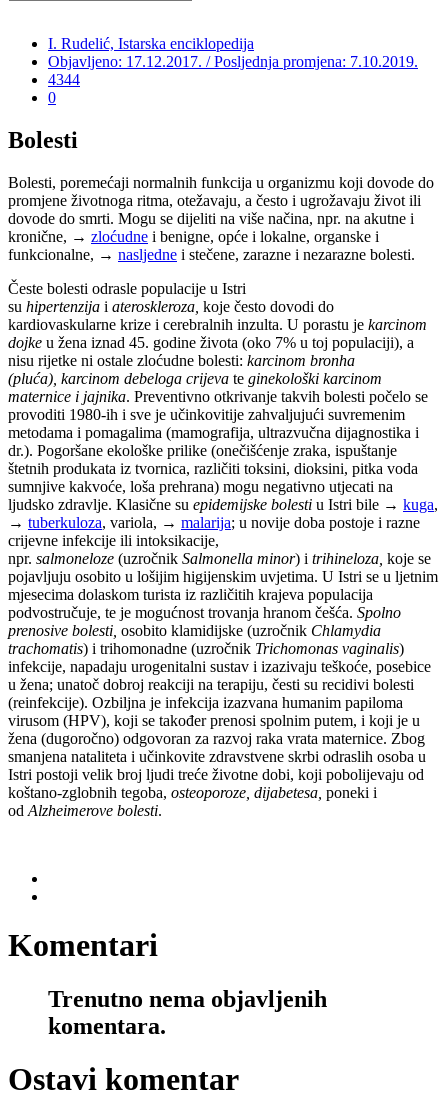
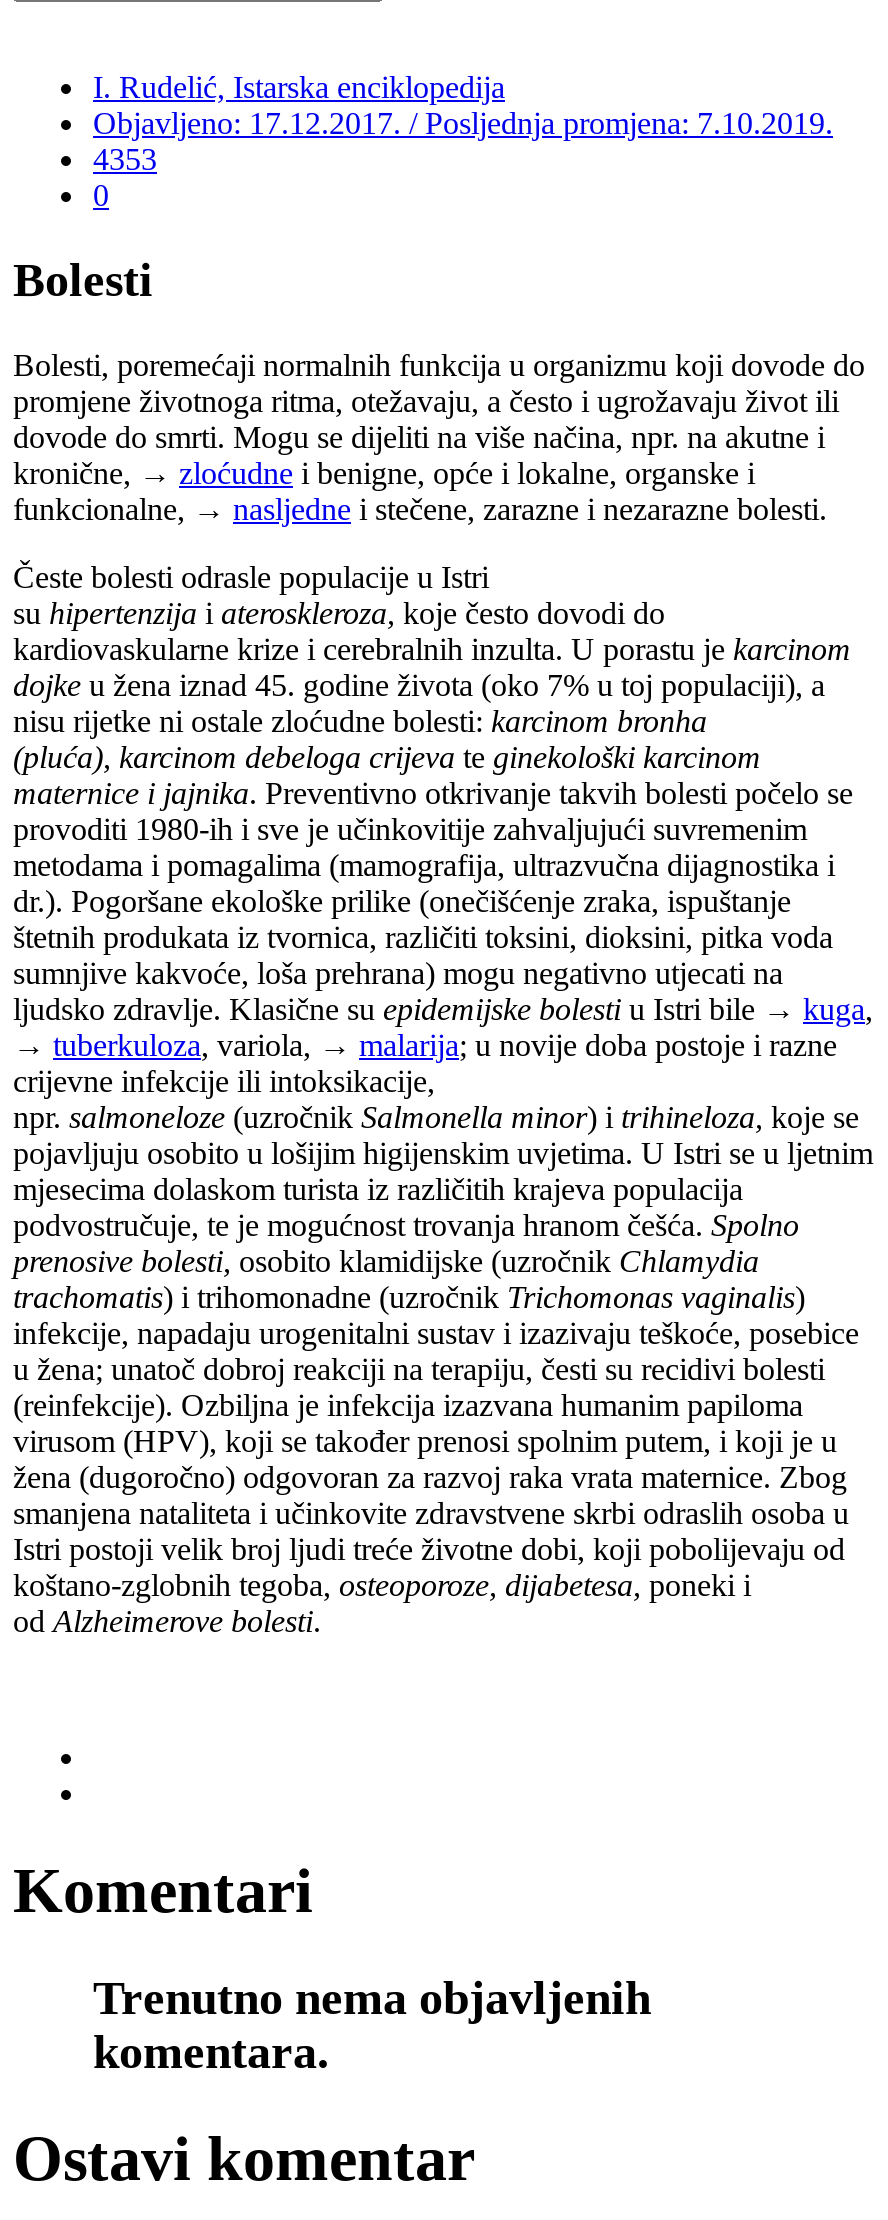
[48,71,80,88] 4344 -> [93,142,157,176] 4353

